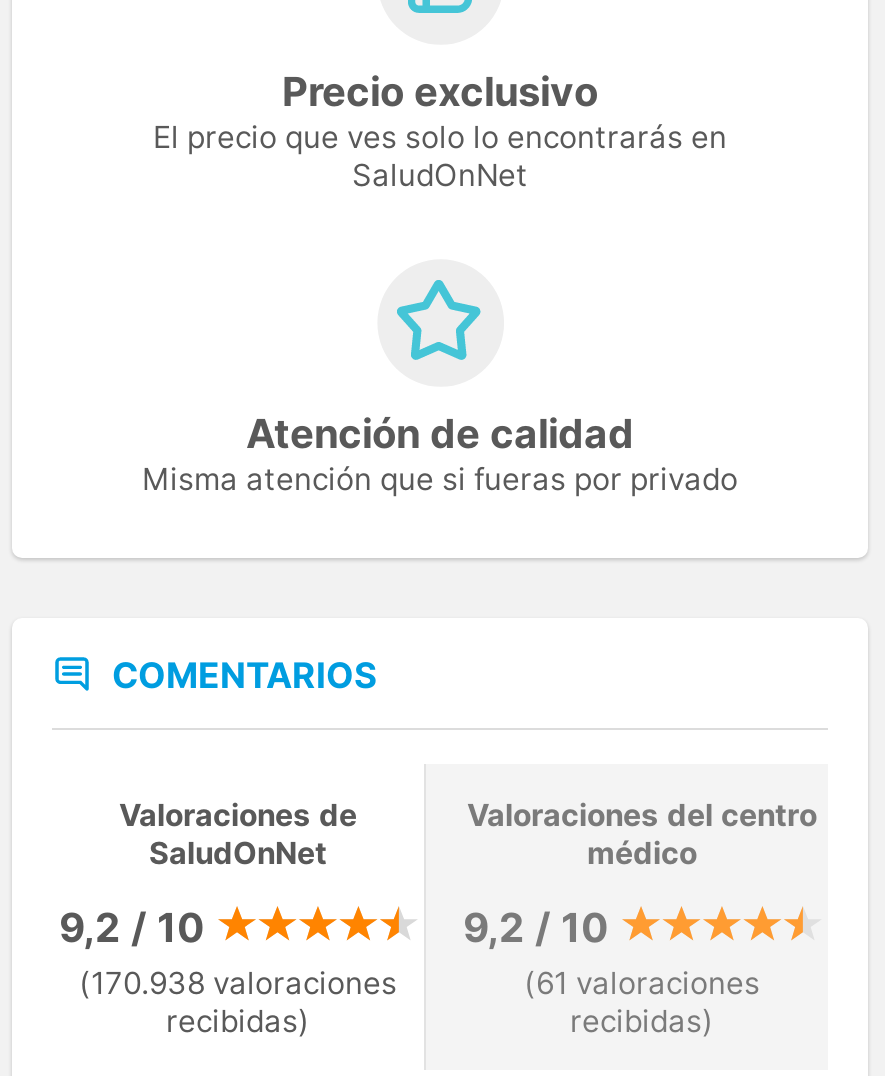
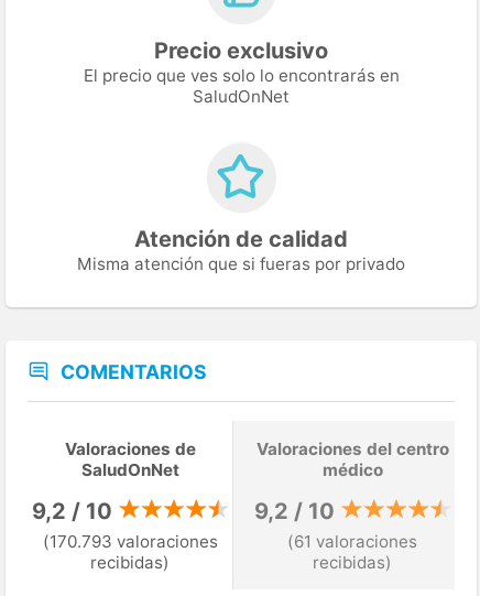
[79,963,397,1001] (170.938 valoraciones -> [42,531,217,552] (170.793 valoraciones

